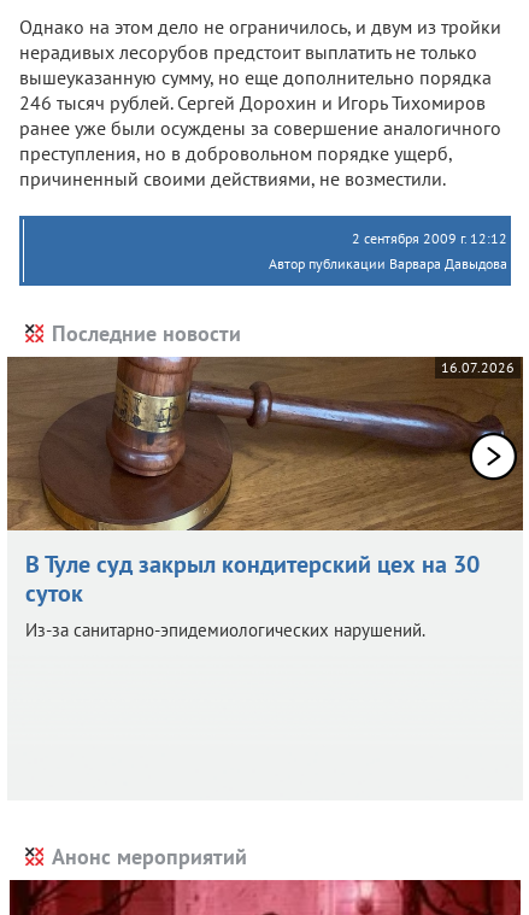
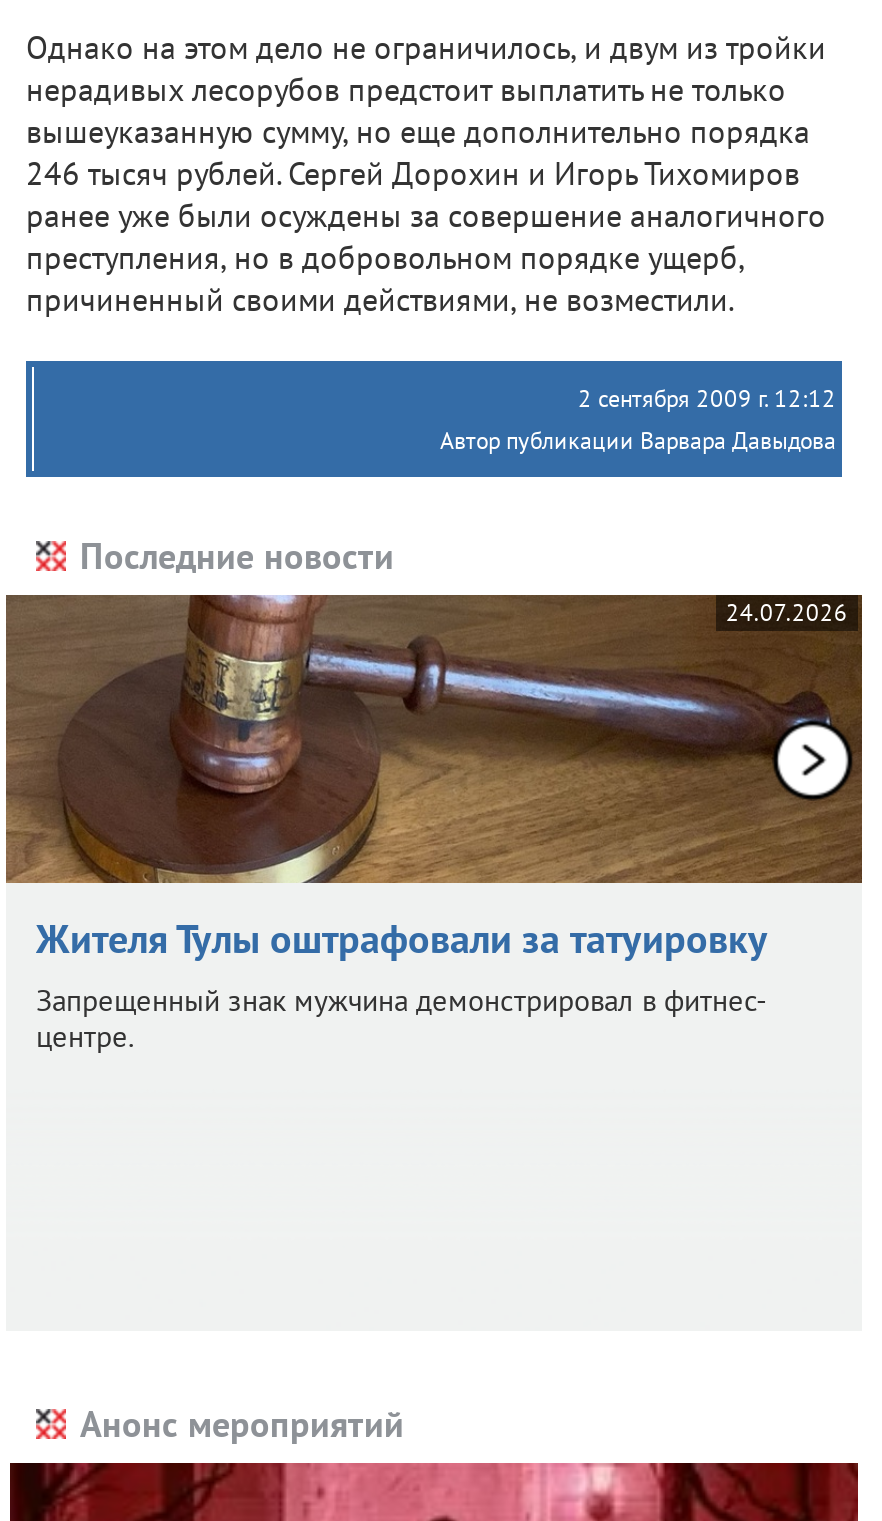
[441,358,514,376] 16.07.2026 -> [726,597,848,627] 24.07.2026
[25,548,480,641] В Туле суд закрыл кондитерский цех на 30 | суток | Из-за санитарно-эпидемиологических нарушений. -> [36,913,768,1055] Жителя Тулы оштрафовали за татуировку | Запрещенный знак мужчина демонстрировал в фитнес- | центре.

